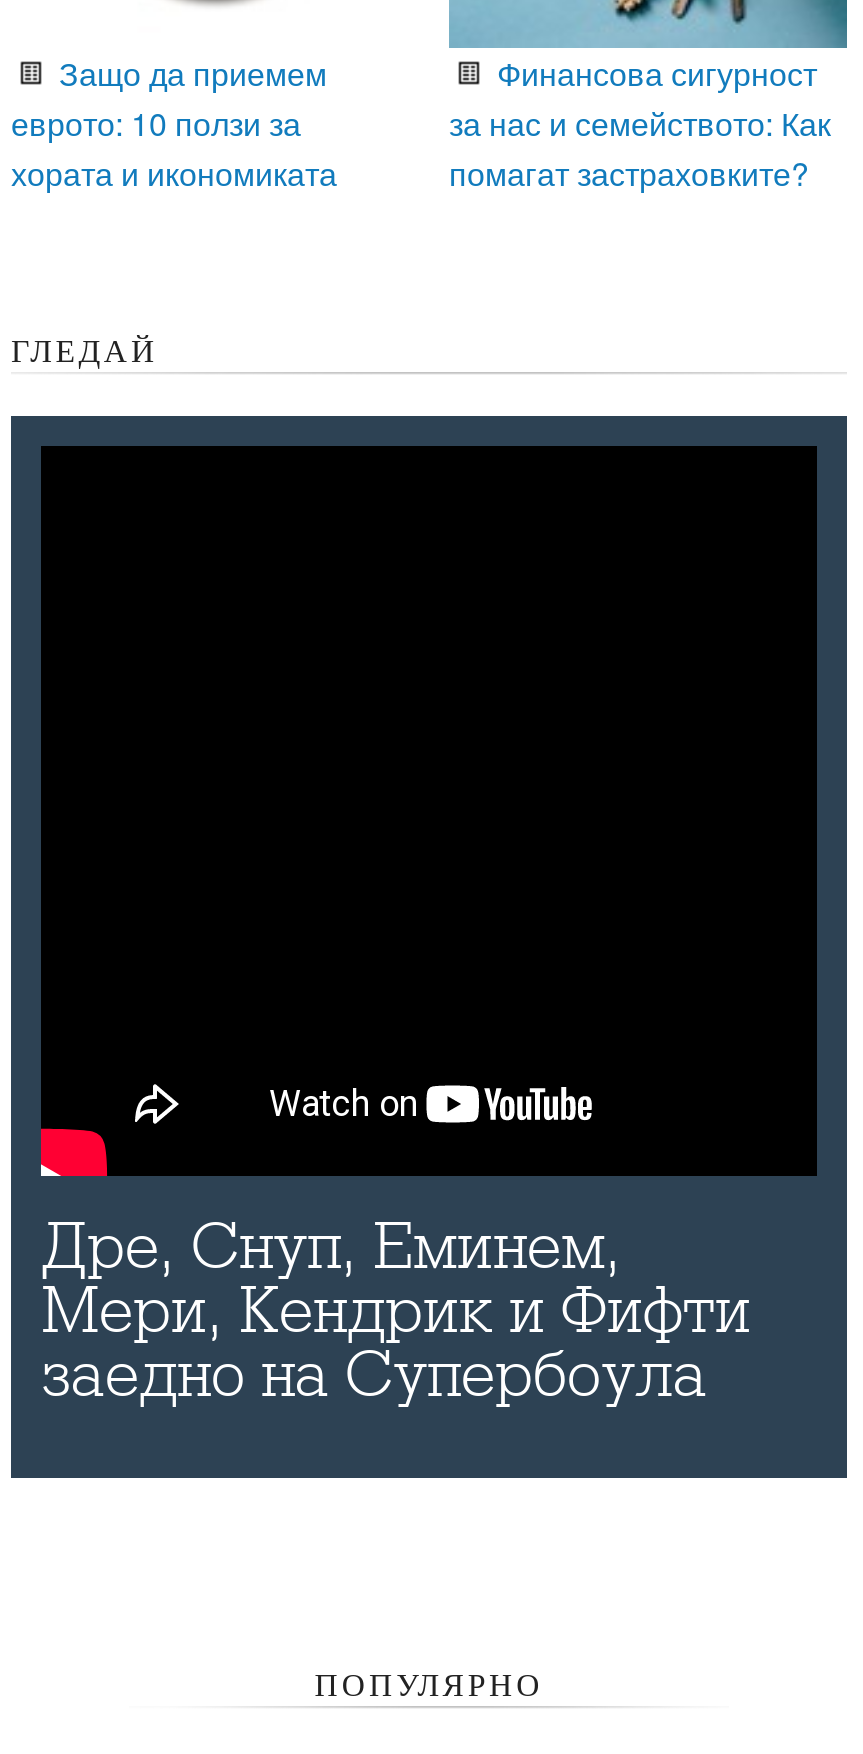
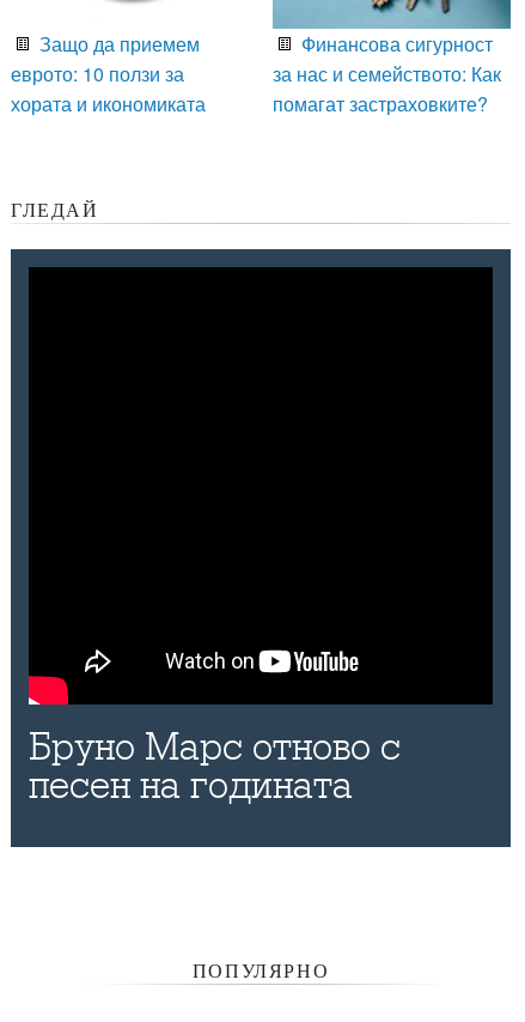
[41,1209,751,1411] Дре, Снуп, Еминем, | Мери, Кендрик и Фифти | заедно на Супербоула -> [29,724,401,807] Бруно Марс отново с | песен на годината

